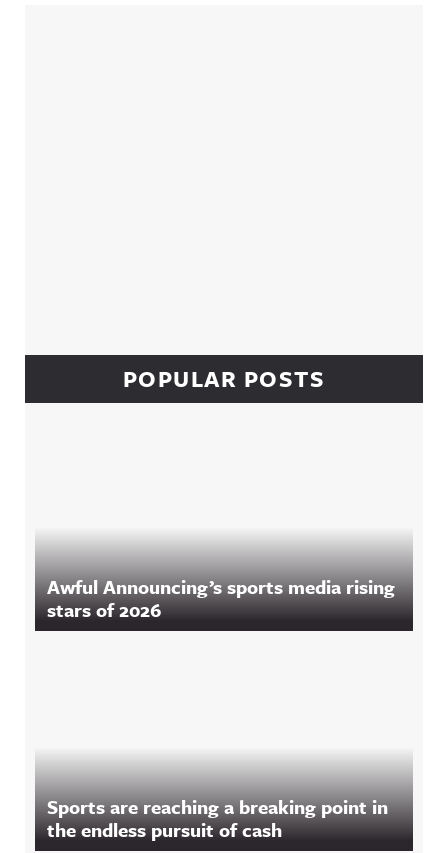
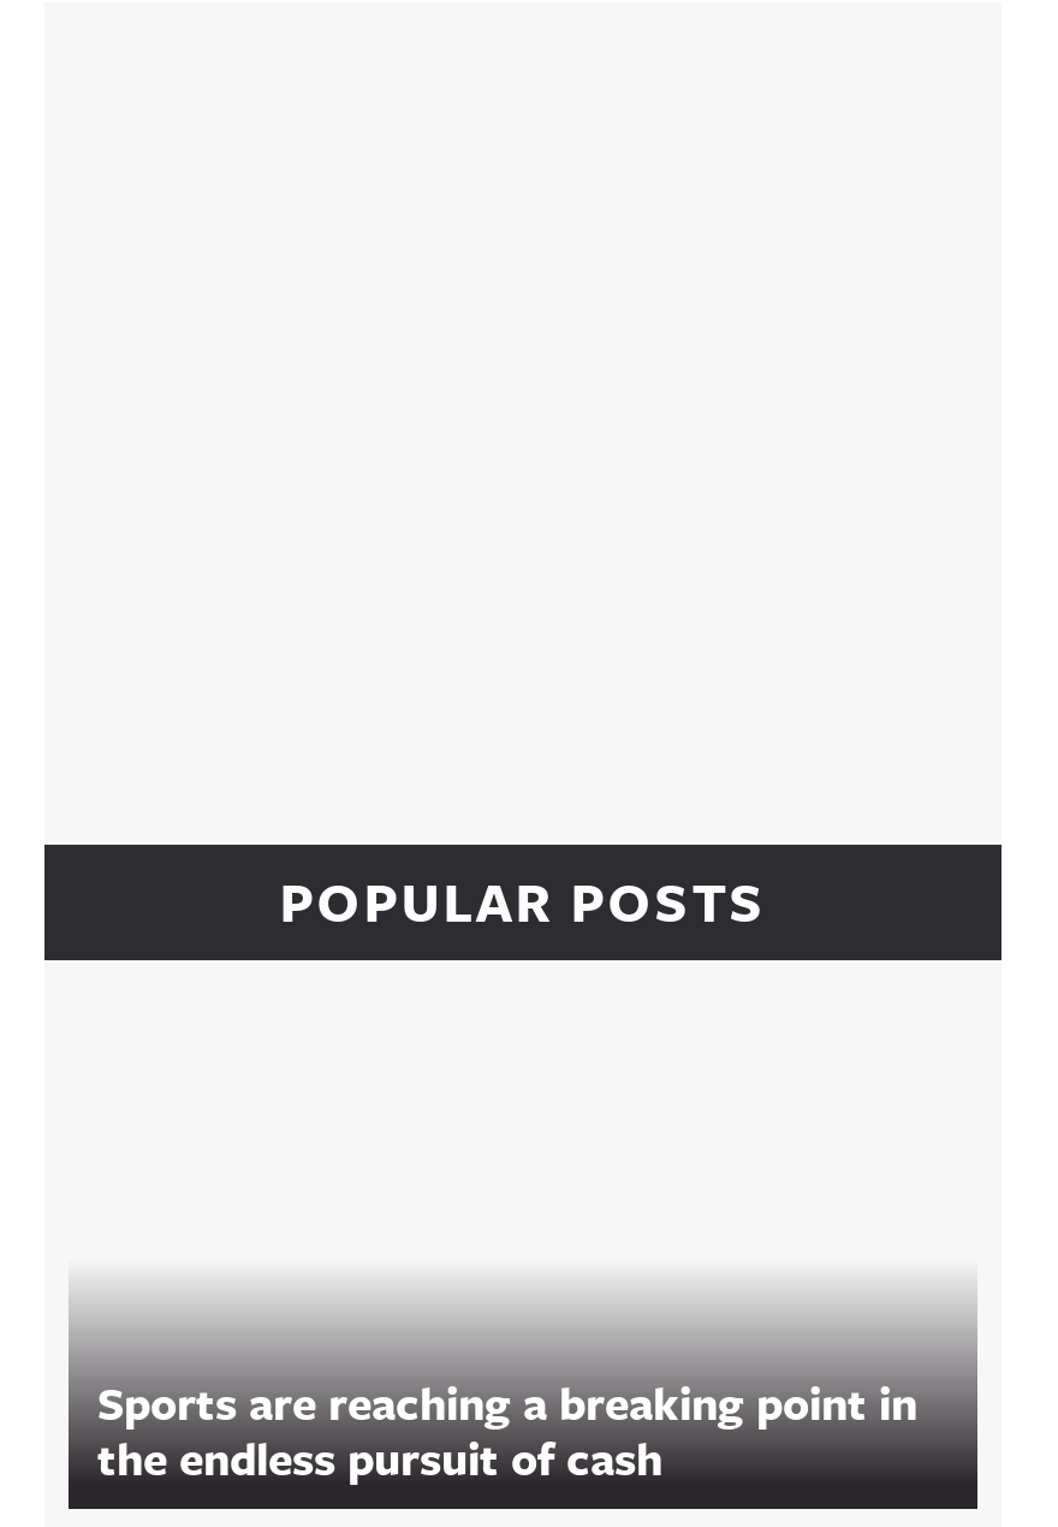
[47,573,395,623] Awful Announcing’s sports media rising | stars of 2026 -> none

